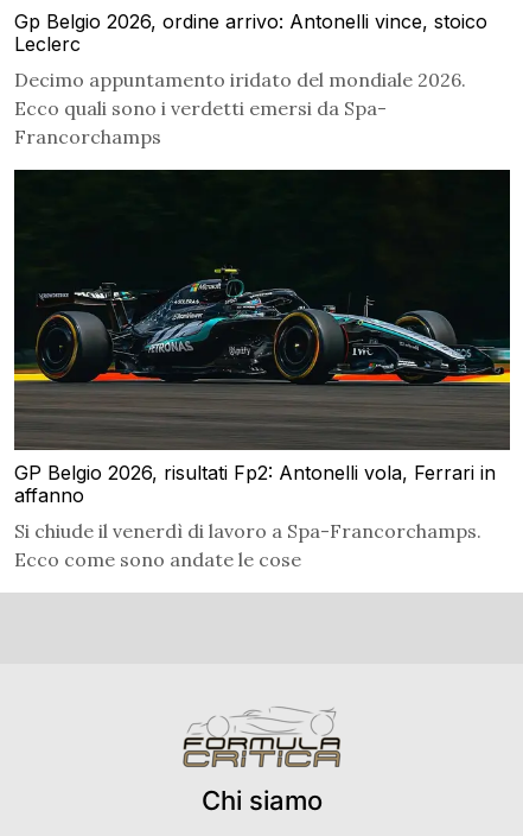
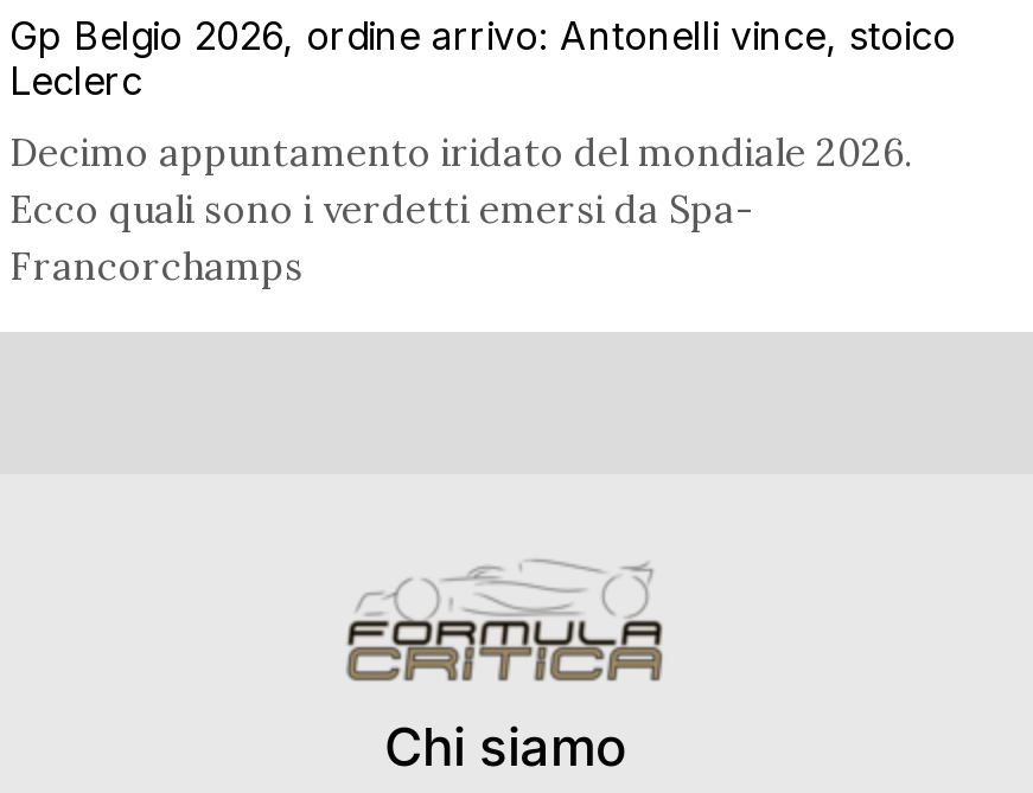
[13,169,511,571] [image] | GP Belgio 2026, risultati Fp2: Antonelli vola, Ferrari in | affanno | Si chiude il venerdì di lavoro a Spa-Francorchamps. | Ecco come sono andate le cose -> none

